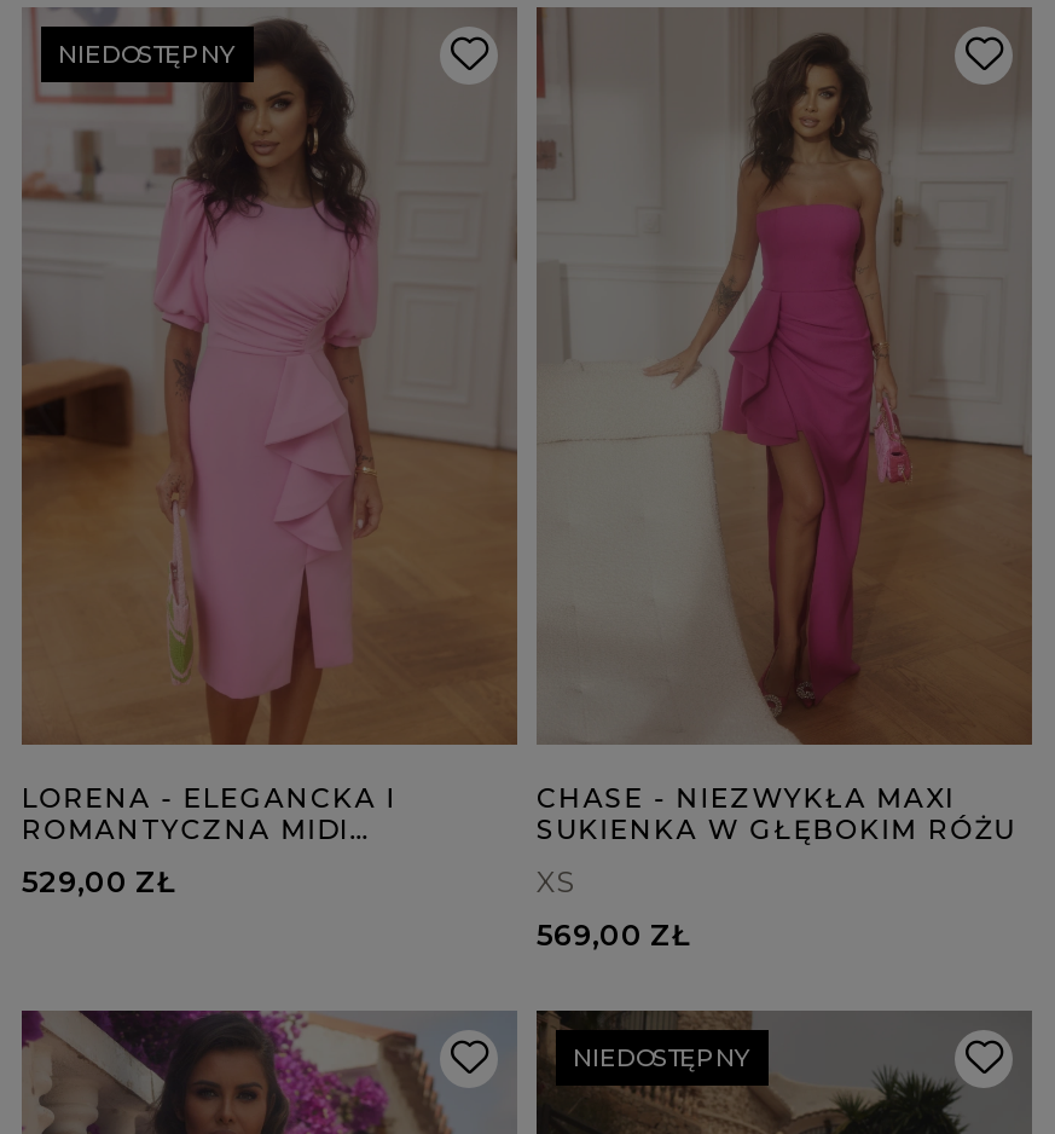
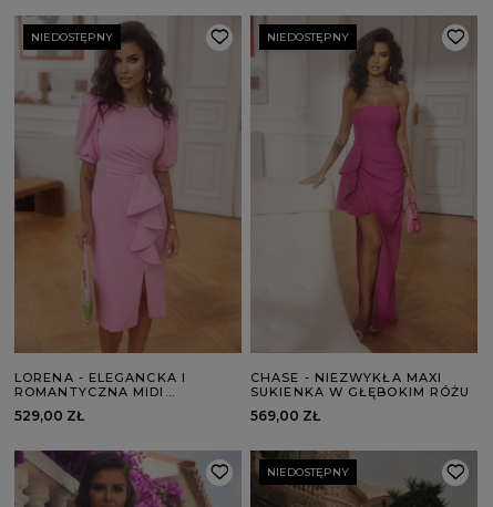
none -> [267,30,349,44] NIEDOSTĘPNY
[537,864,573,900] XS -> none

